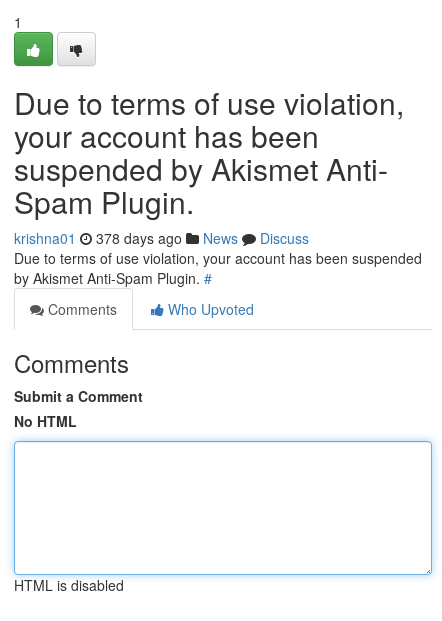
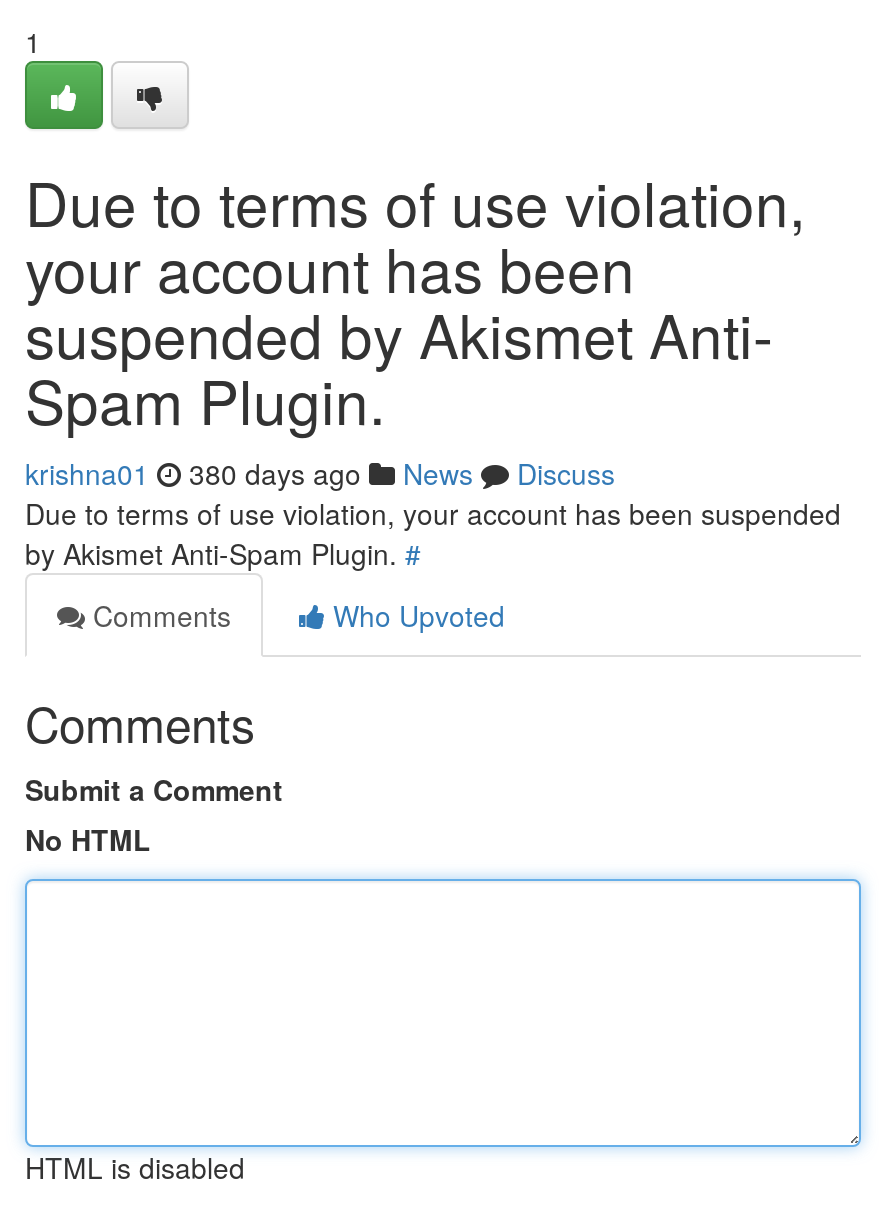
[14,228,309,248] krishna01 378 days ago News Discuss -> [25,453,615,493] krishna01 380 days ago News Discuss

